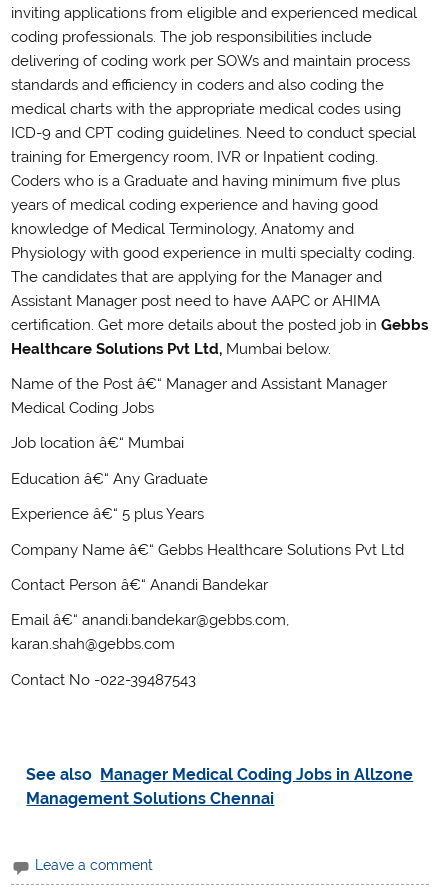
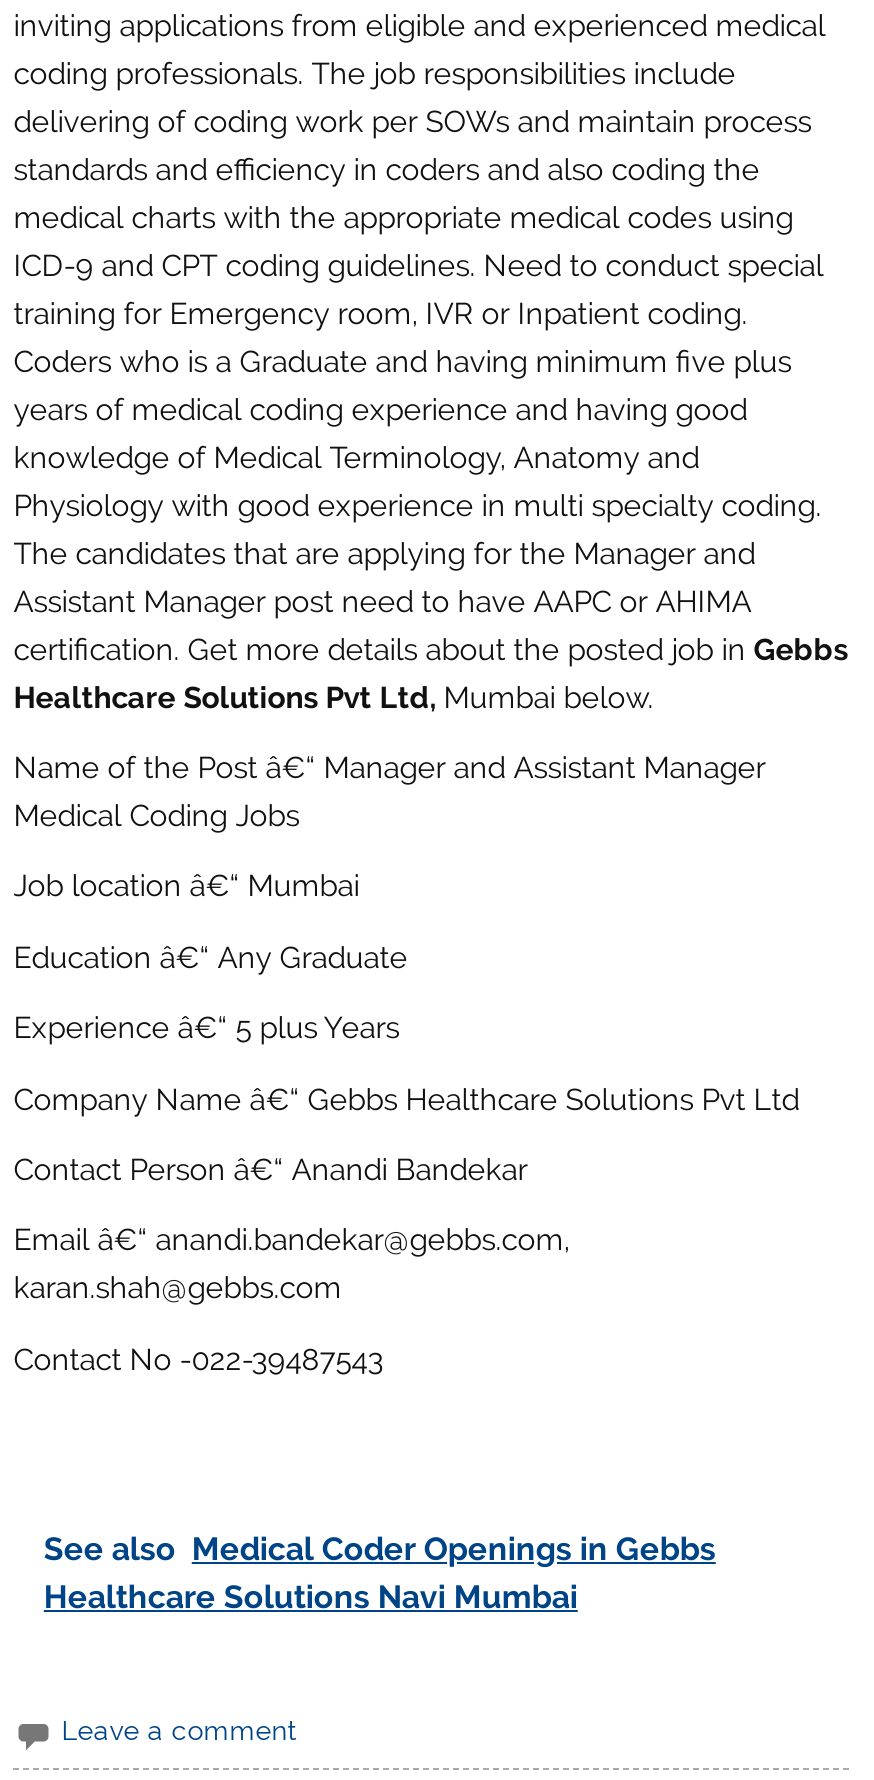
[26,765,413,808] See also Manager Medical Coding Jobs in Allzone | Management Solutions Chennai -> [44,1530,716,1616] See also Medical Coder Openings in Gebbs | Healthcare Solutions Navi Mumbai

